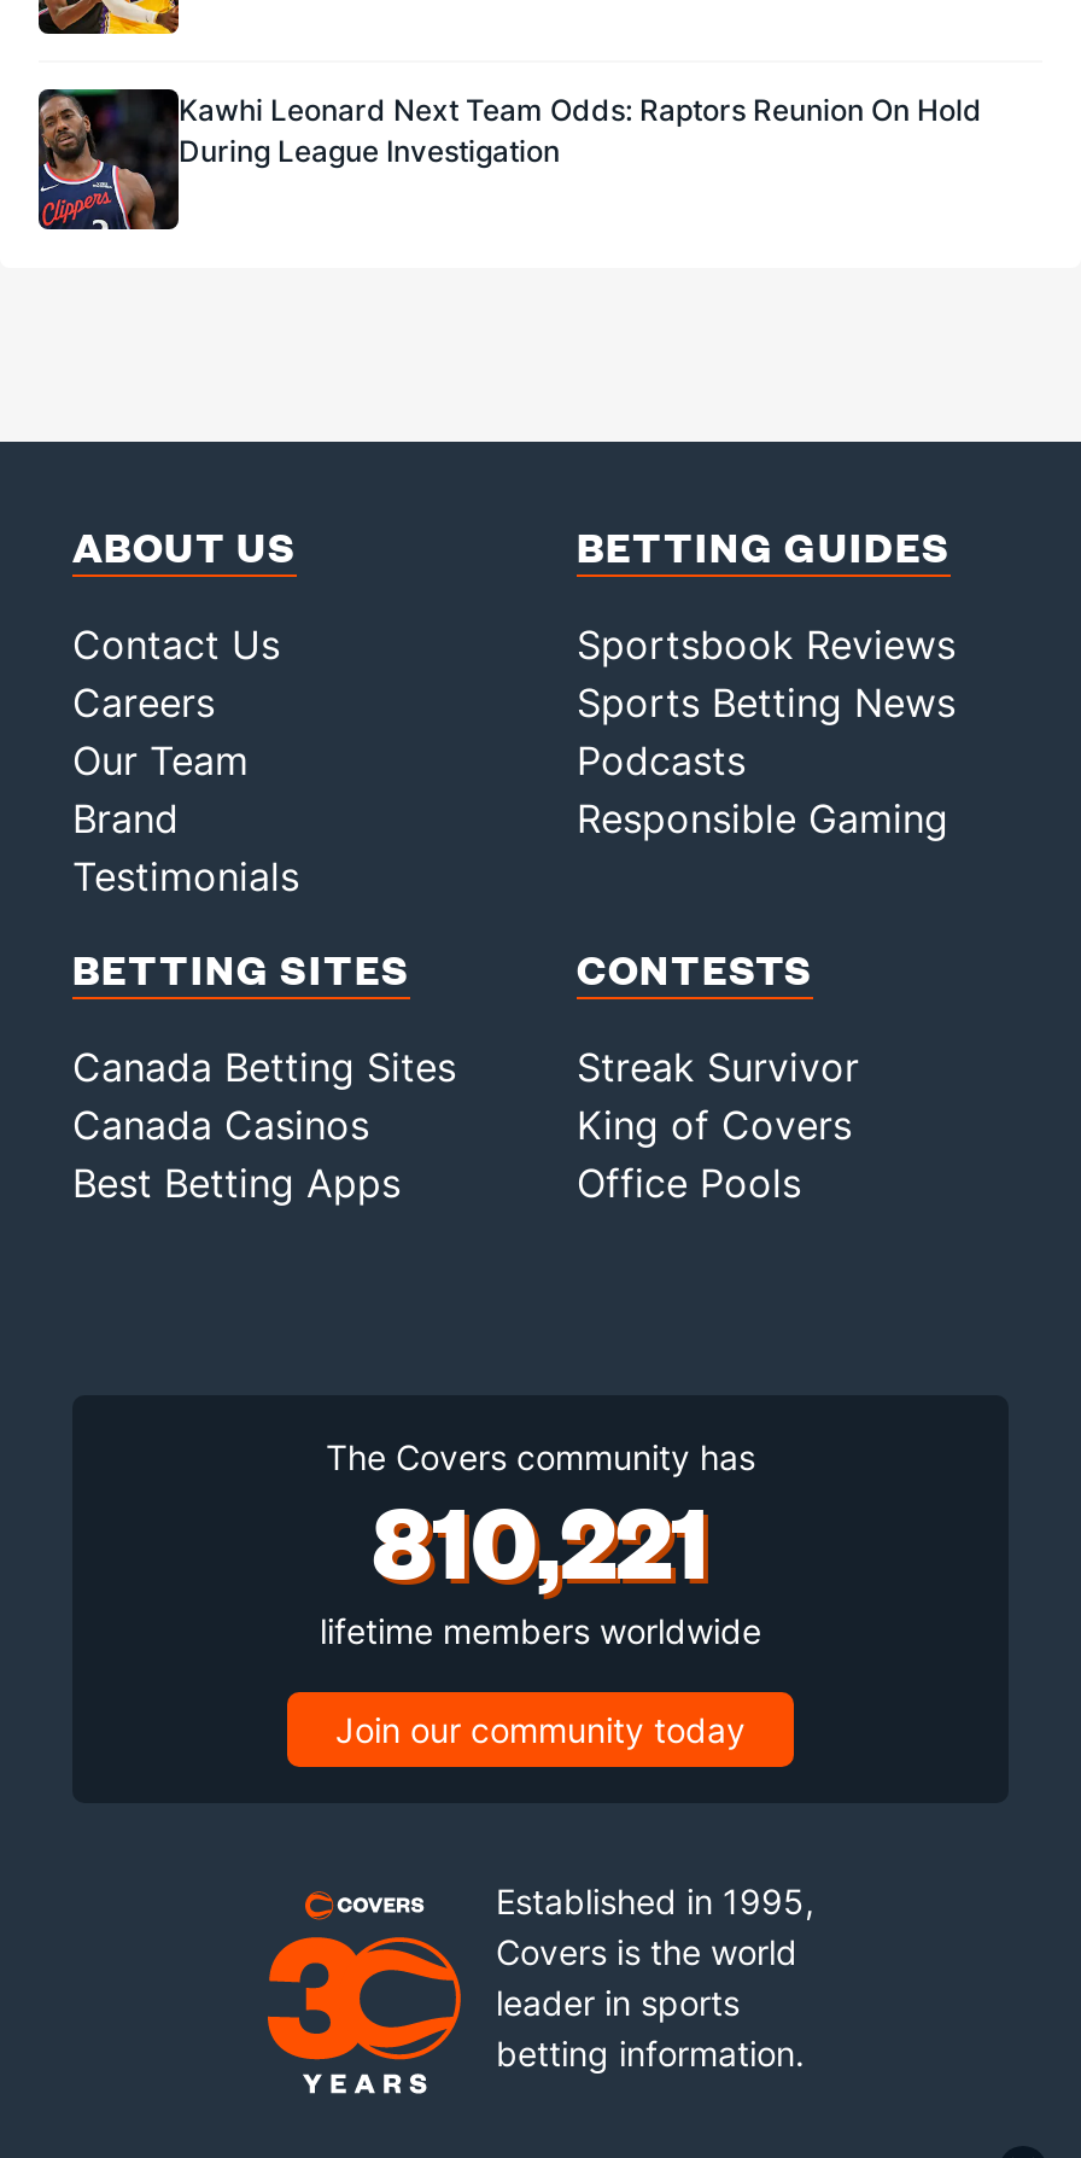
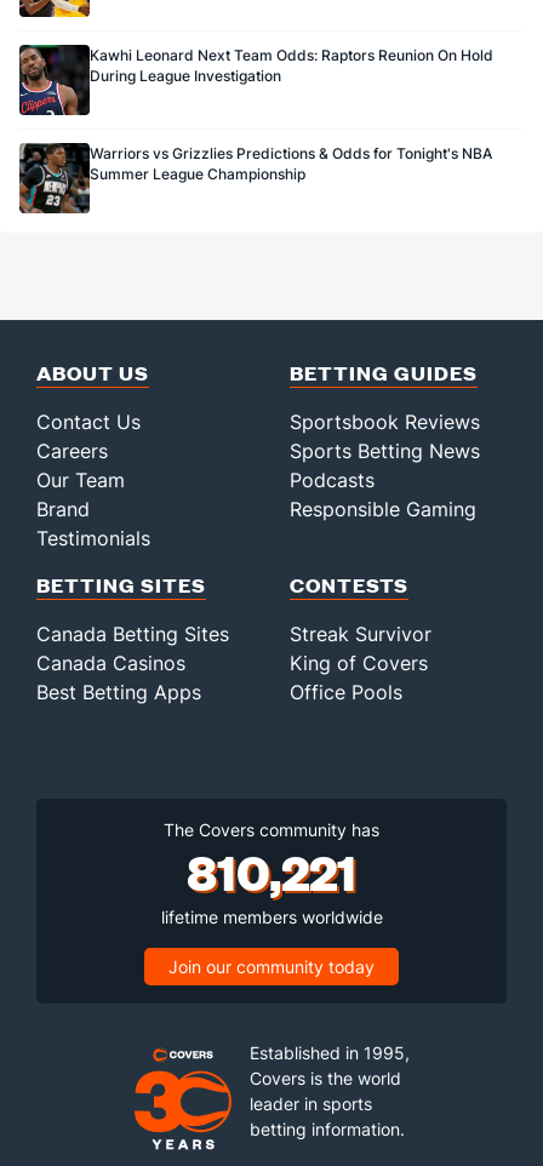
none -> [18,143,492,215] [image] | Warriors vs Grizzlies Predictions & Odds for Tonight's NBA | Summer League Championship

